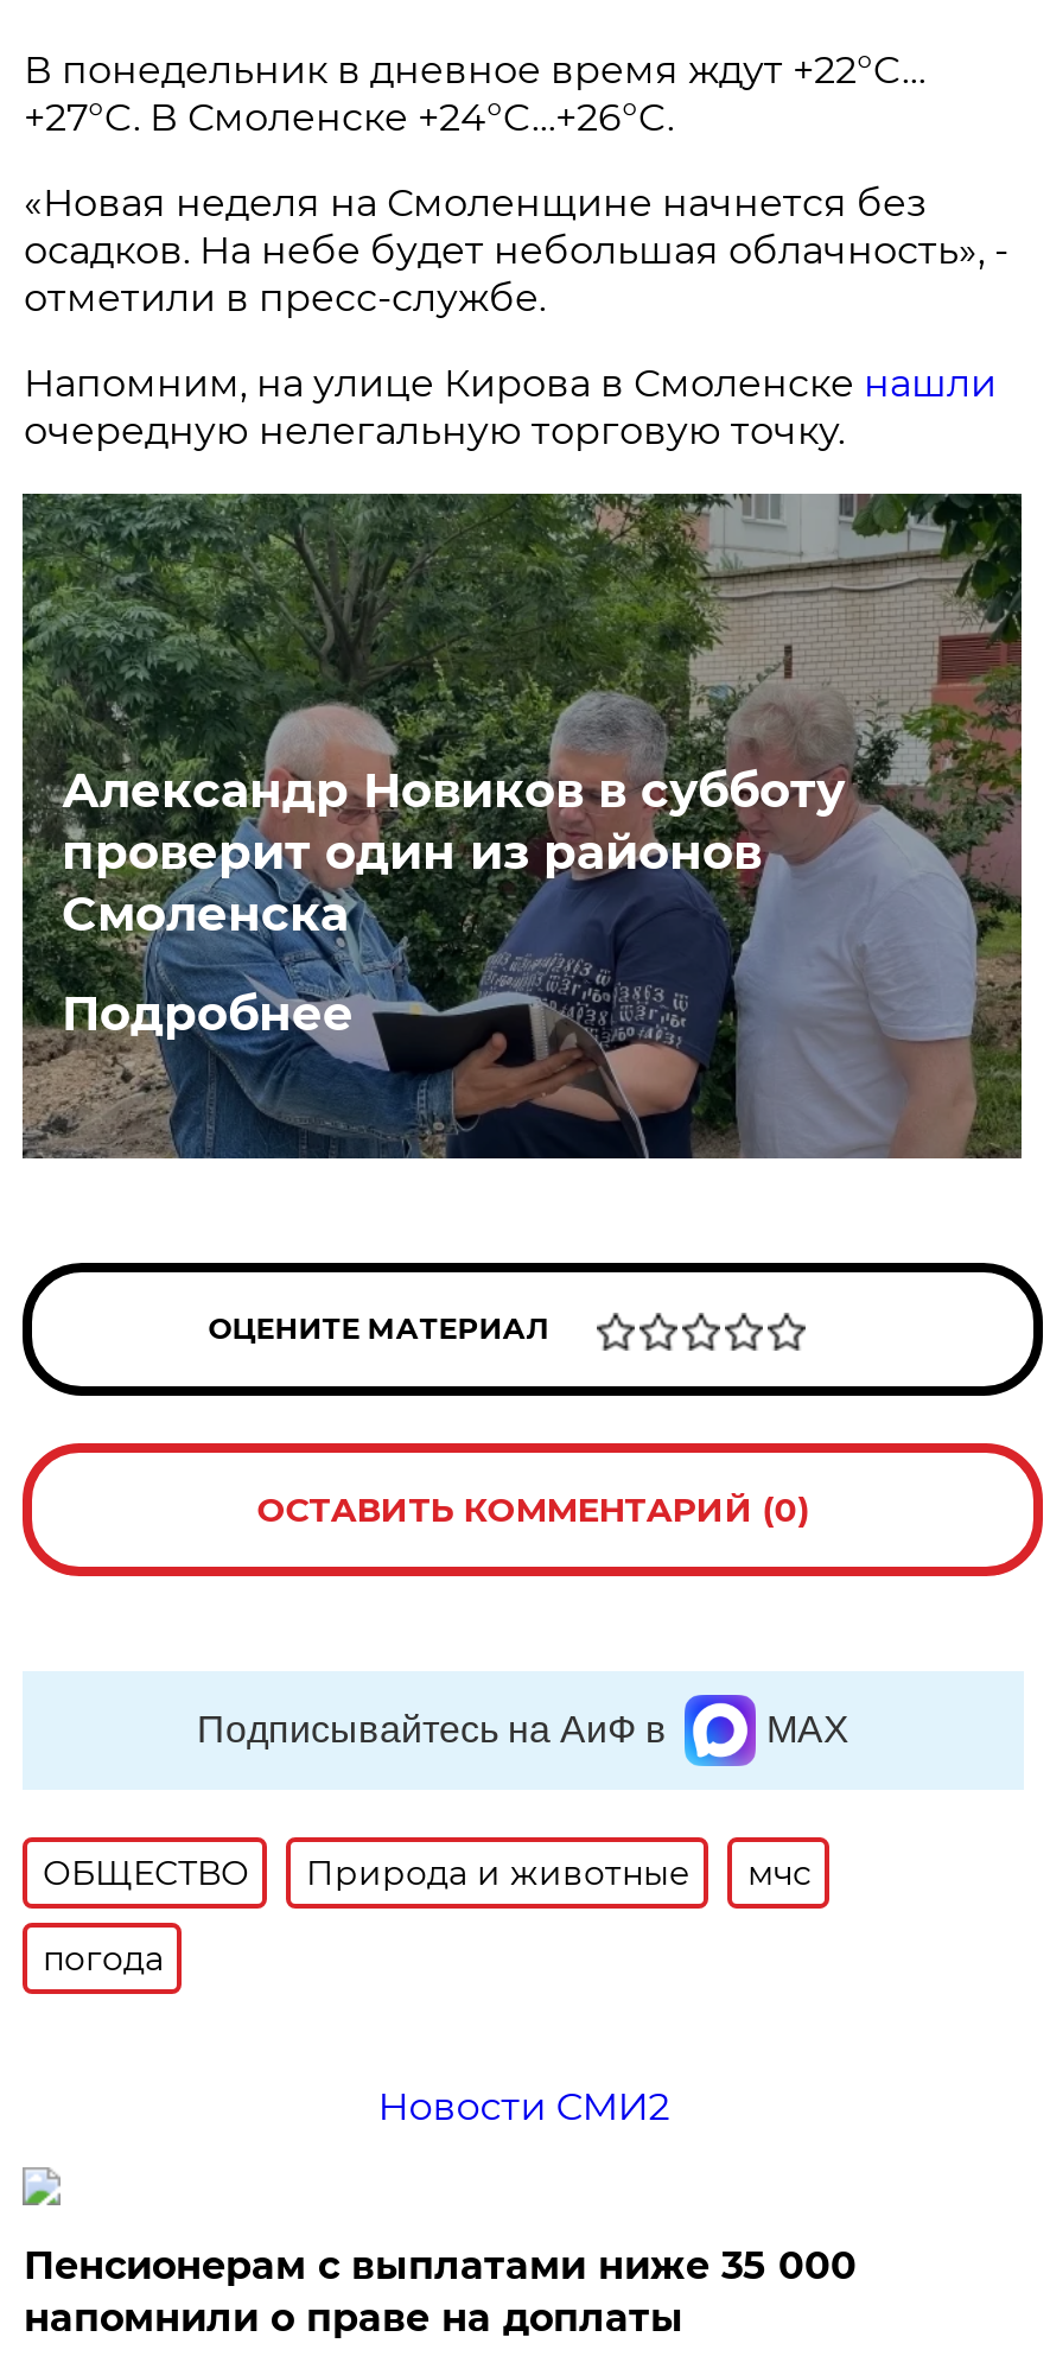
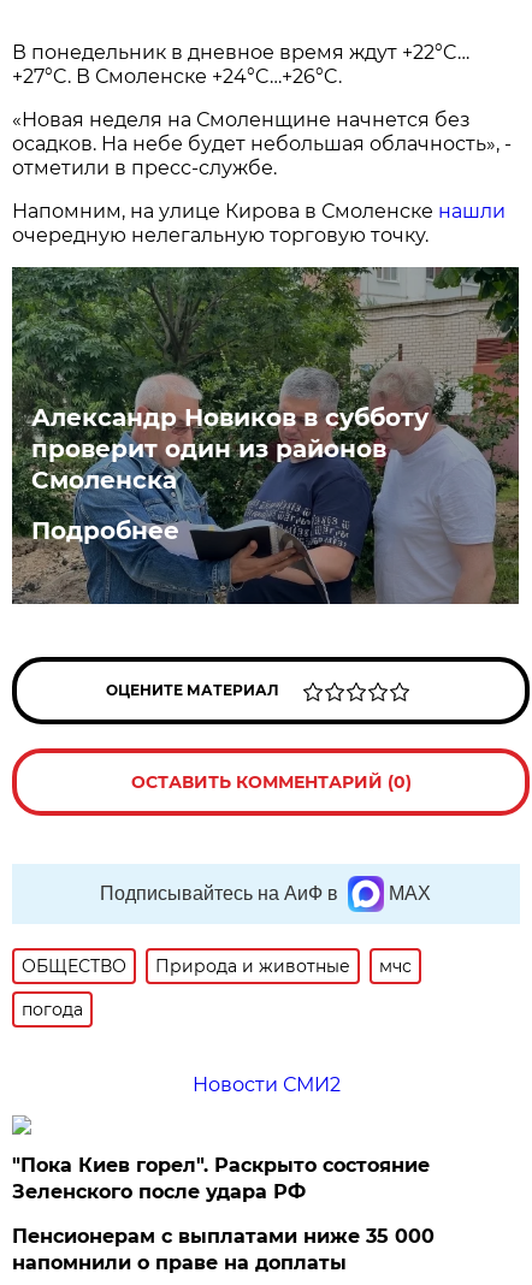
none -> [13,1154,430,1203] "Пока Киев горел". Раскрыто состояние | Зеленского после удара РФ

